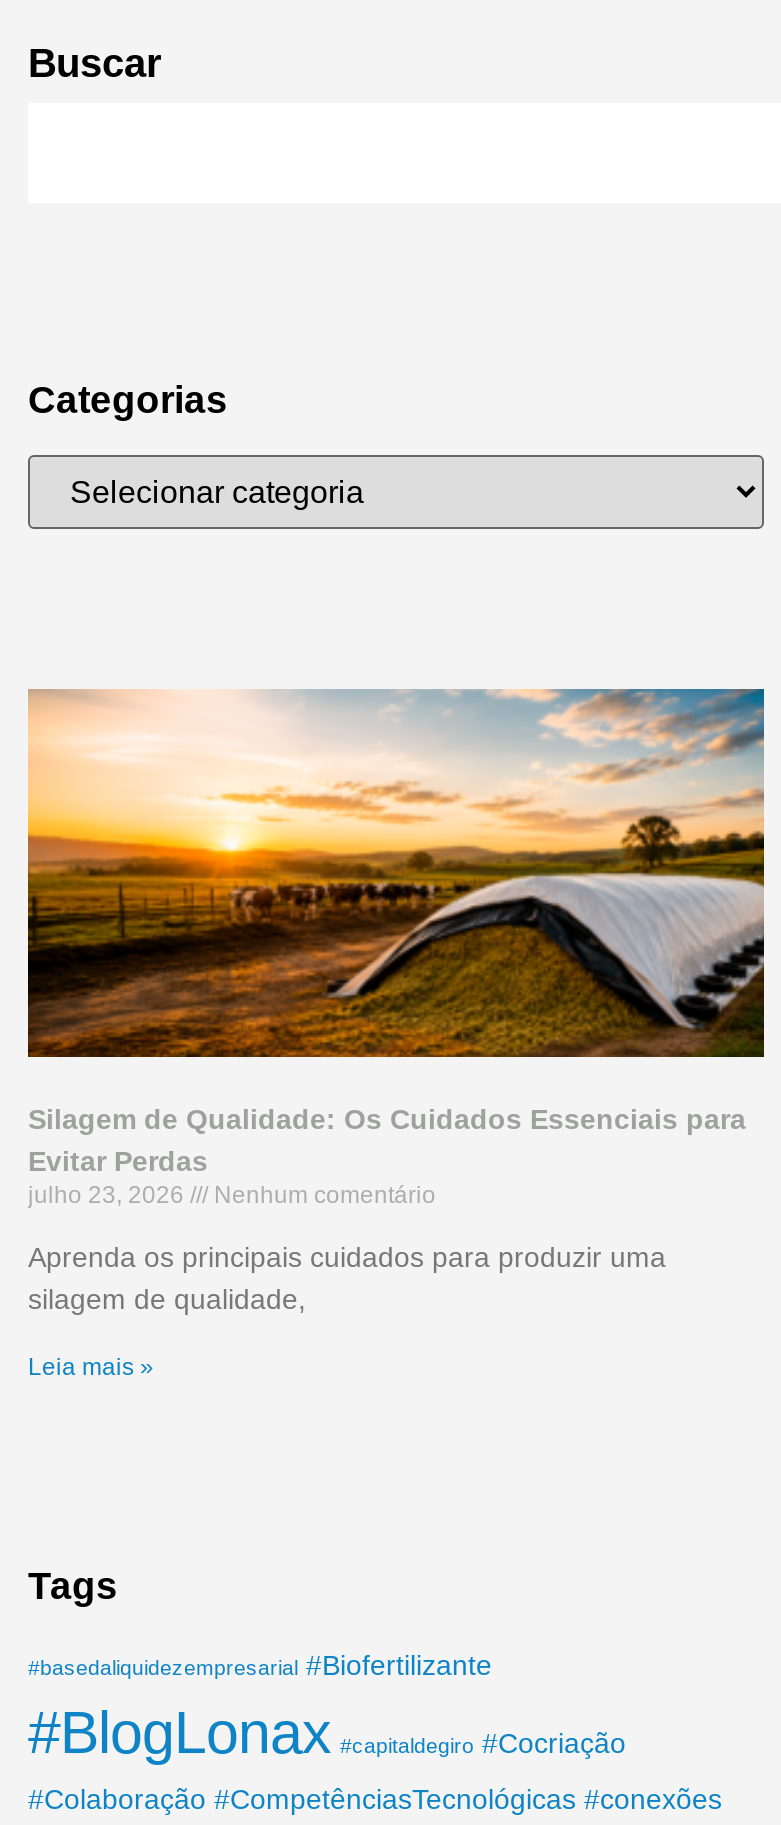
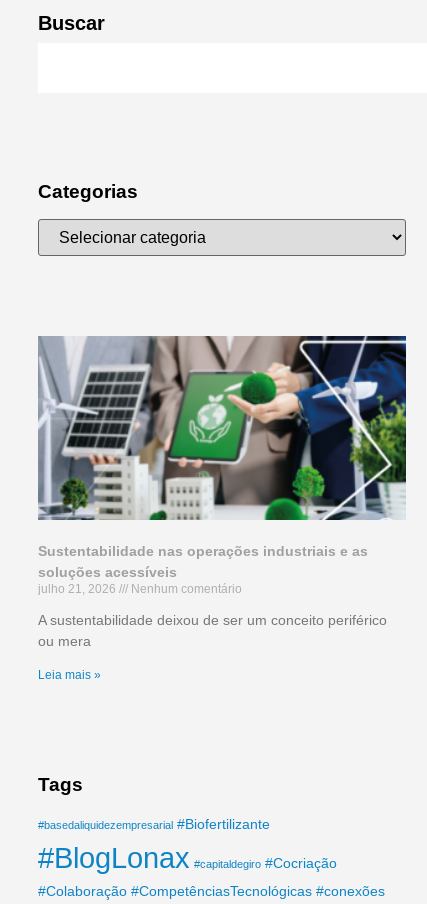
[26,687,766,1209] [image] | Silagem de Qualidade: Os Cuidados Essenciais para | Evitar Perdas | julho 23, 2026 -> [37,335,407,596] [image] | Sustentabilidade nas operações industriais e as | soluções acessíveis | julho 21, 2026
[28,1241,666,1315] Aprenda os principais cuidados para produzir uma | silagem de qualidade, -> [38,612,387,649] A sustentabilidade deixou de ser um conceito periférico | ou mera

